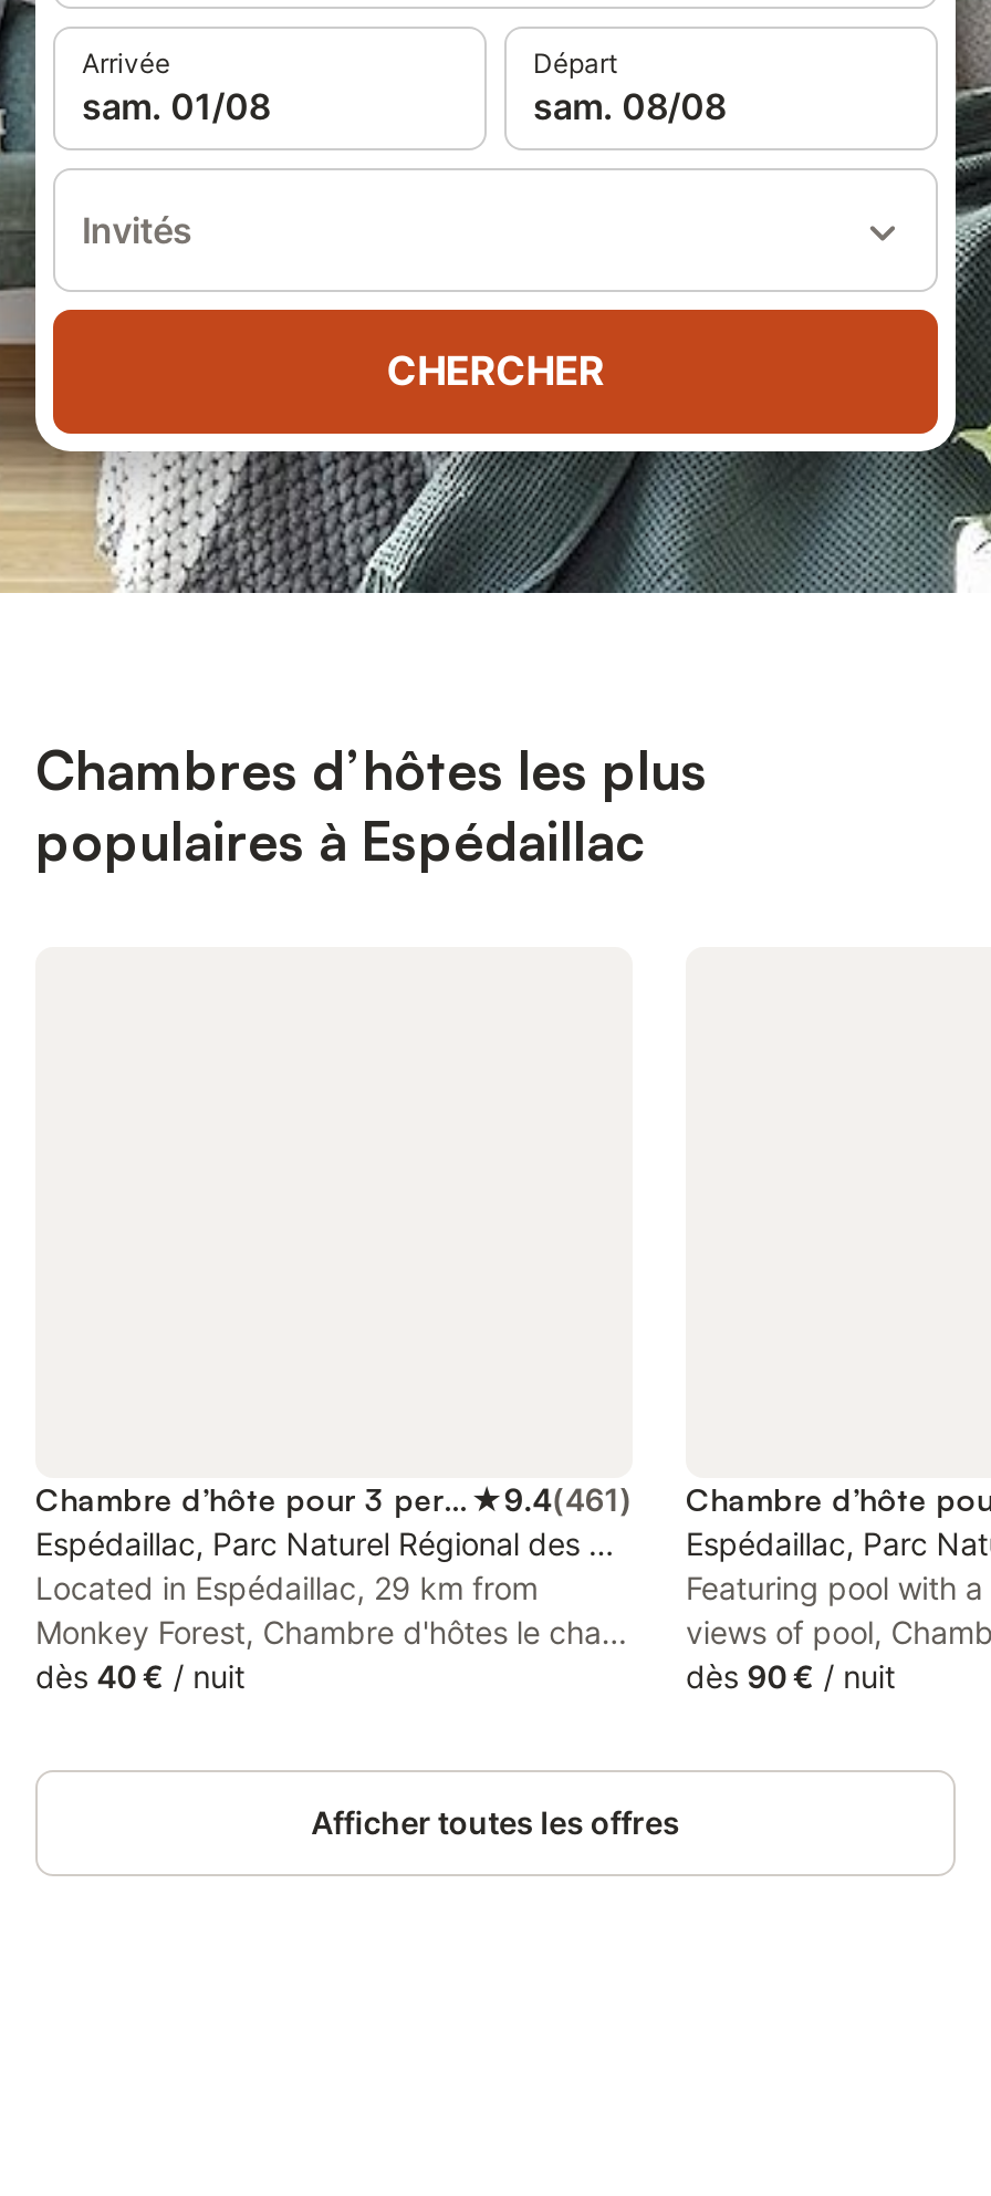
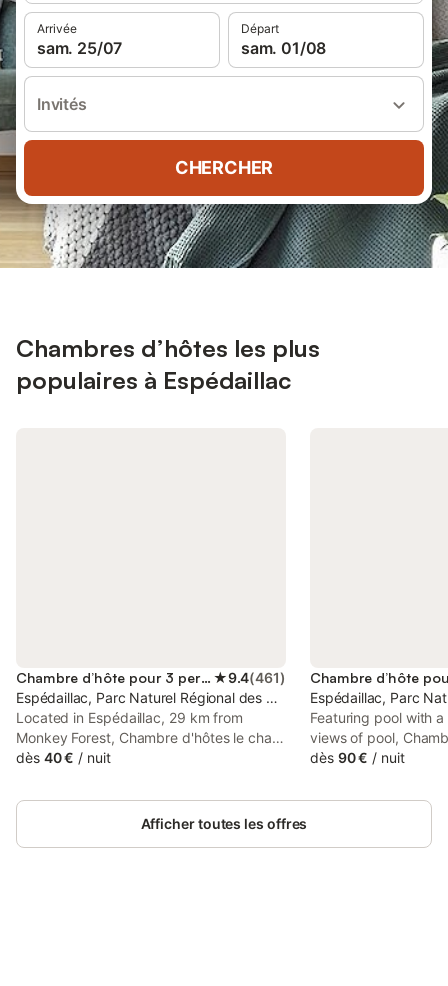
[82,84,270,128] sam. 01/08 -> [37,38,122,58] sam. 25/07
[533,84,726,128] sam. 08/08 -> [241,38,326,58] sam. 01/08

